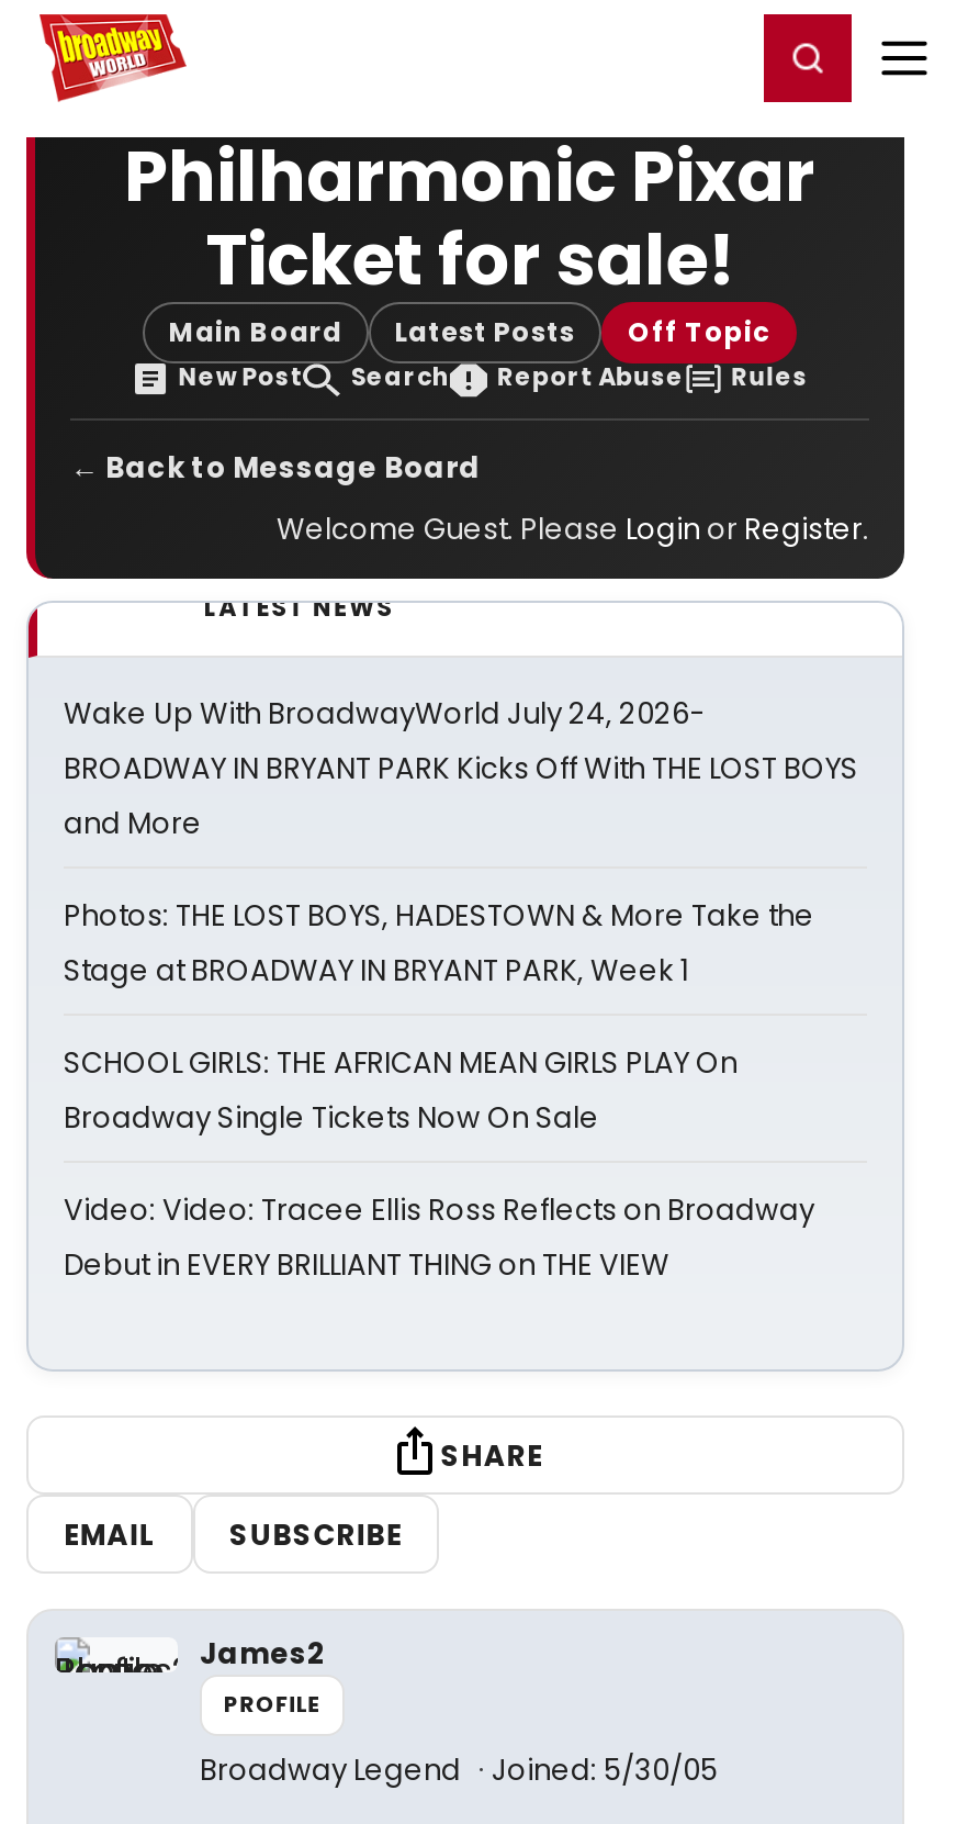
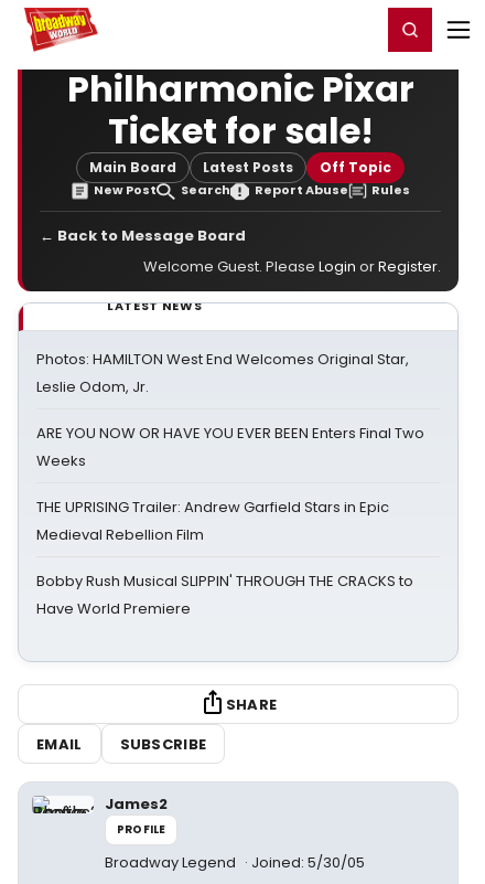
[64,693,858,844] Wake Up With BroadwayWorld July 24, 2026- | BROADWAY IN BRYANT PARK Kicks Off With THE LOST BOYS | and More -> [36,349,409,397] Photos: HAMILTON West End Welcomes Original Star, | Leslie Odom, Jr.
[64,895,814,992] Photos: THE LOST BOYS, HADESTOWN & More Take the | Stage at BROADWAY IN BRYANT PARK, Week 1 -> [36,423,424,471] ARE YOU NOW OR HAVE YOU EVER BEEN Enters Final Two | Weeks
[64,1042,738,1139] SCHOOL GIRLS: THE AFRICAN MEAN GIRLS PLAY On | Broadway Single Tickets Now On Sale -> [36,497,389,545] THE UPRISING Trailer: Andrew Garfield Stars in Epic | Medieval Rebellion Film
[64,1189,814,1286] Video: Video: Tracee Ellis Ross Reflects on Broadway | Debut in EVERY BRILLIANT THING on THE VIEW -> [36,571,413,619] Bobby Rush Musical SLIPPIN' THROUGH THE CRACKS to | Have World Premiere

